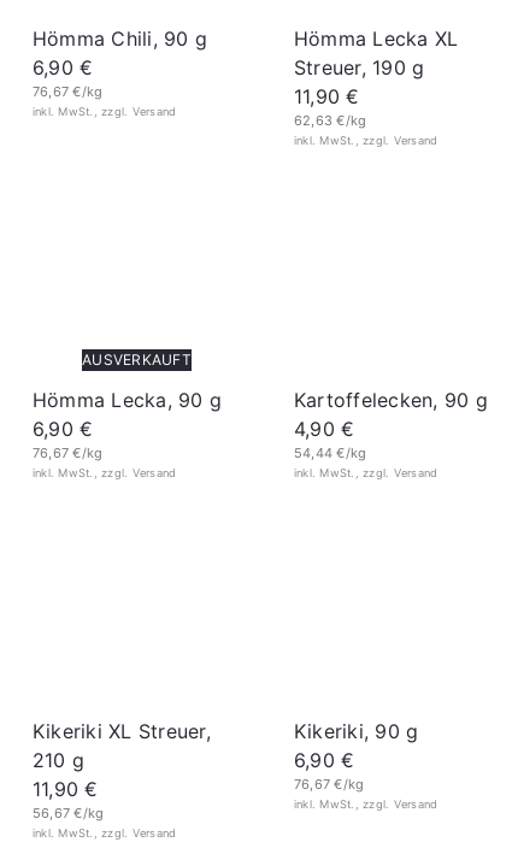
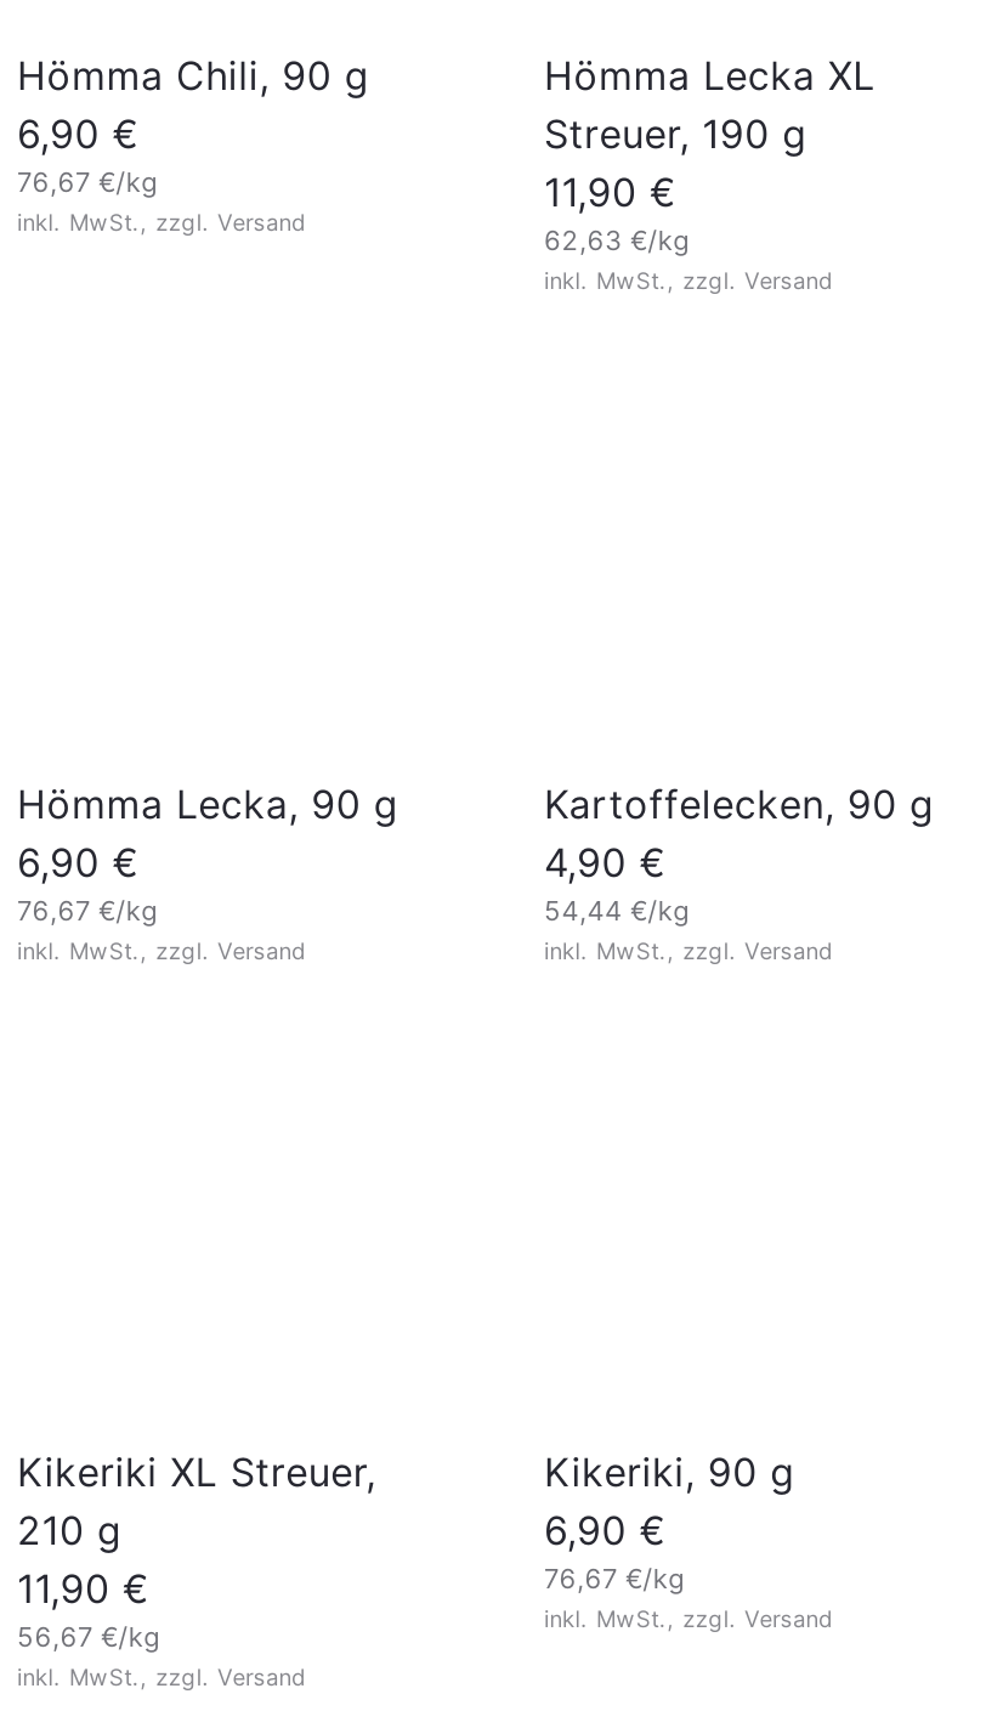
[82,350,191,368] AUSVERKAUFT -> none

